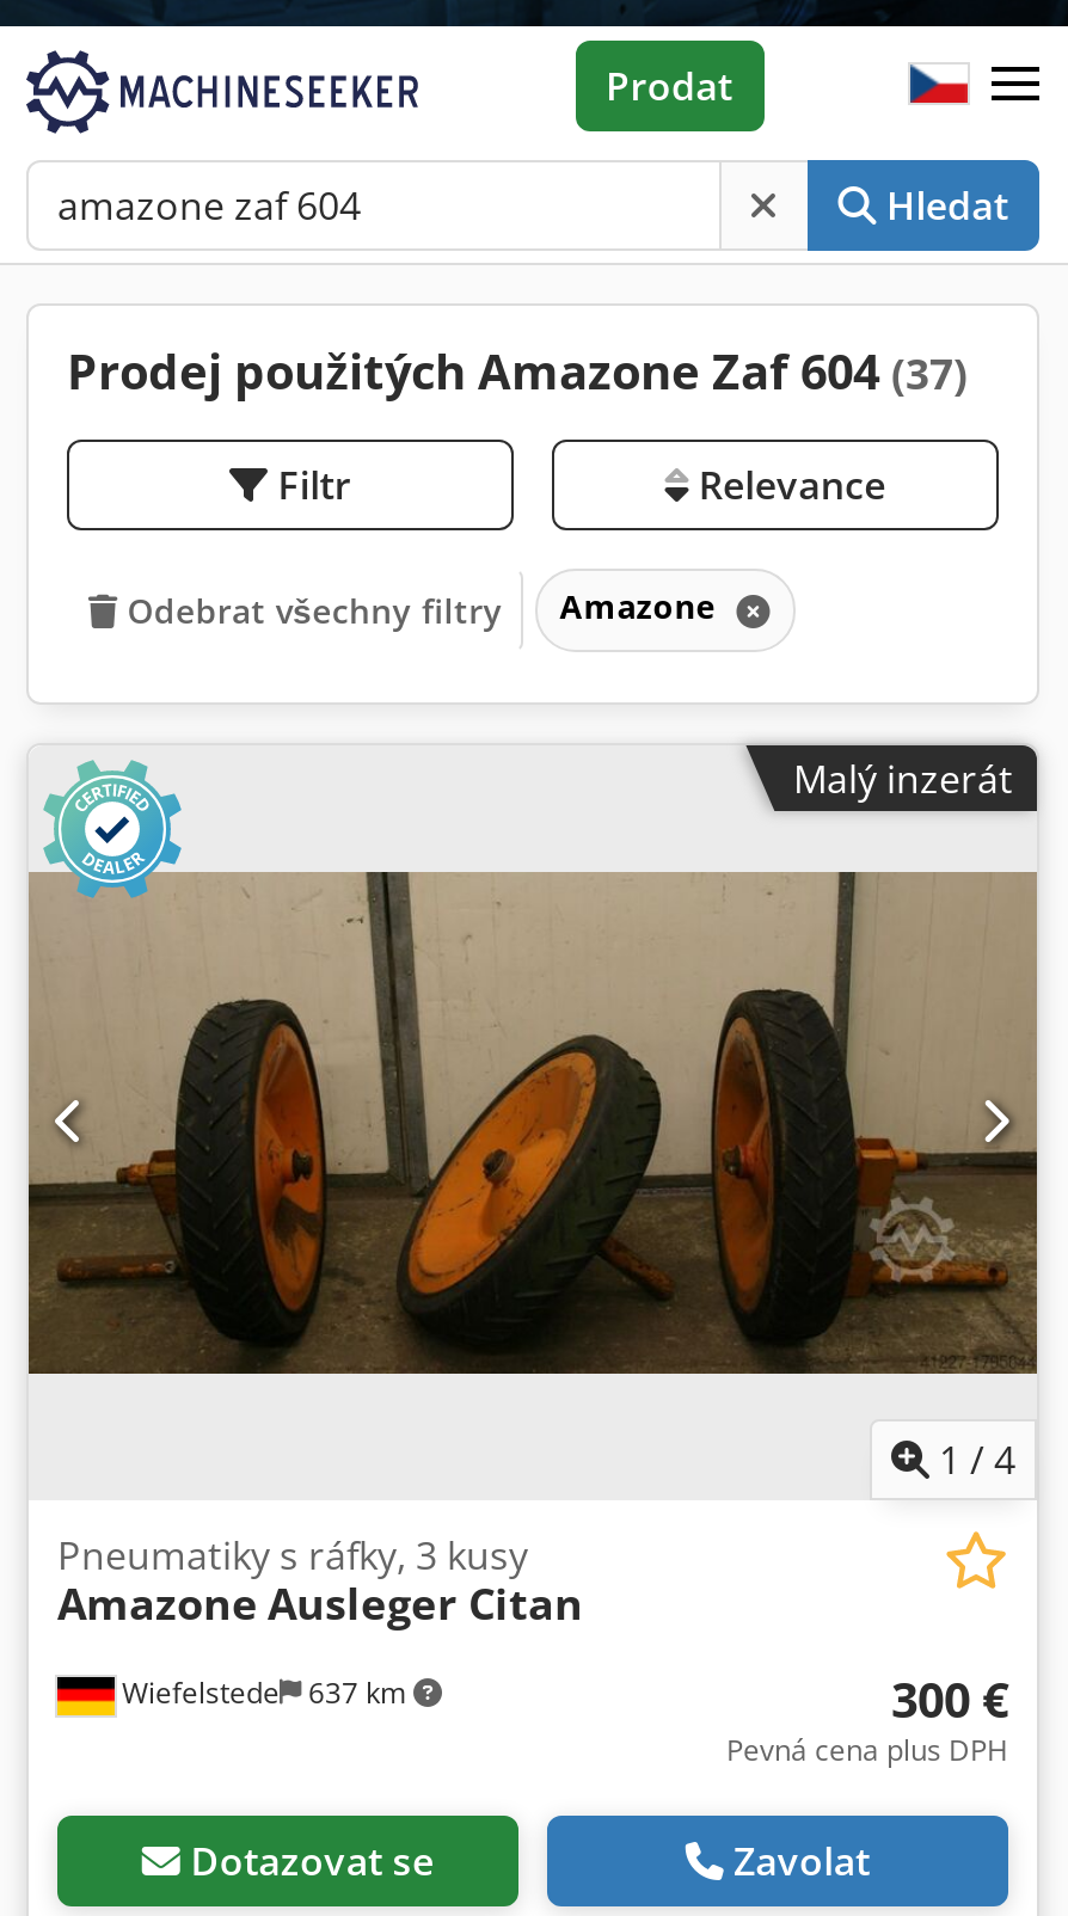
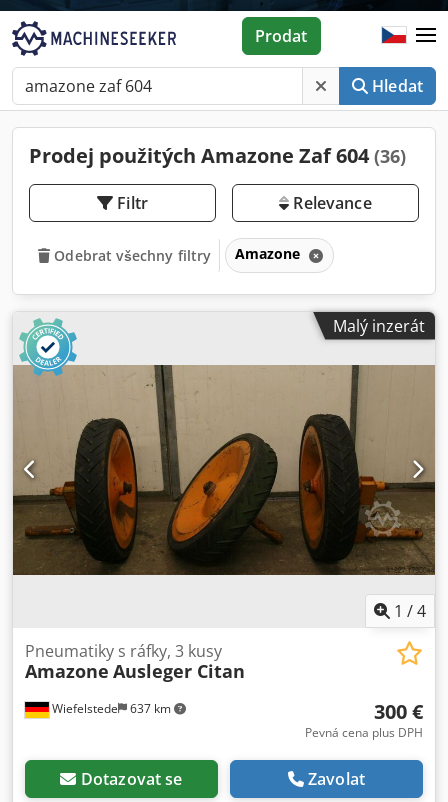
[67,339,968,404] Prodej použitých Amazone Zaf 604 (37) -> [29,142,406,169] Prodej použitých Amazone Zaf 604 (36)

